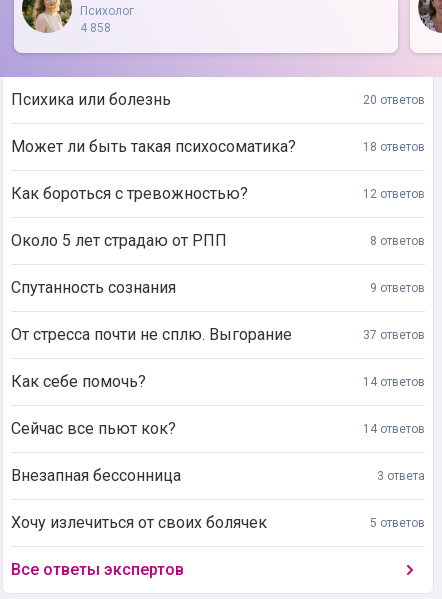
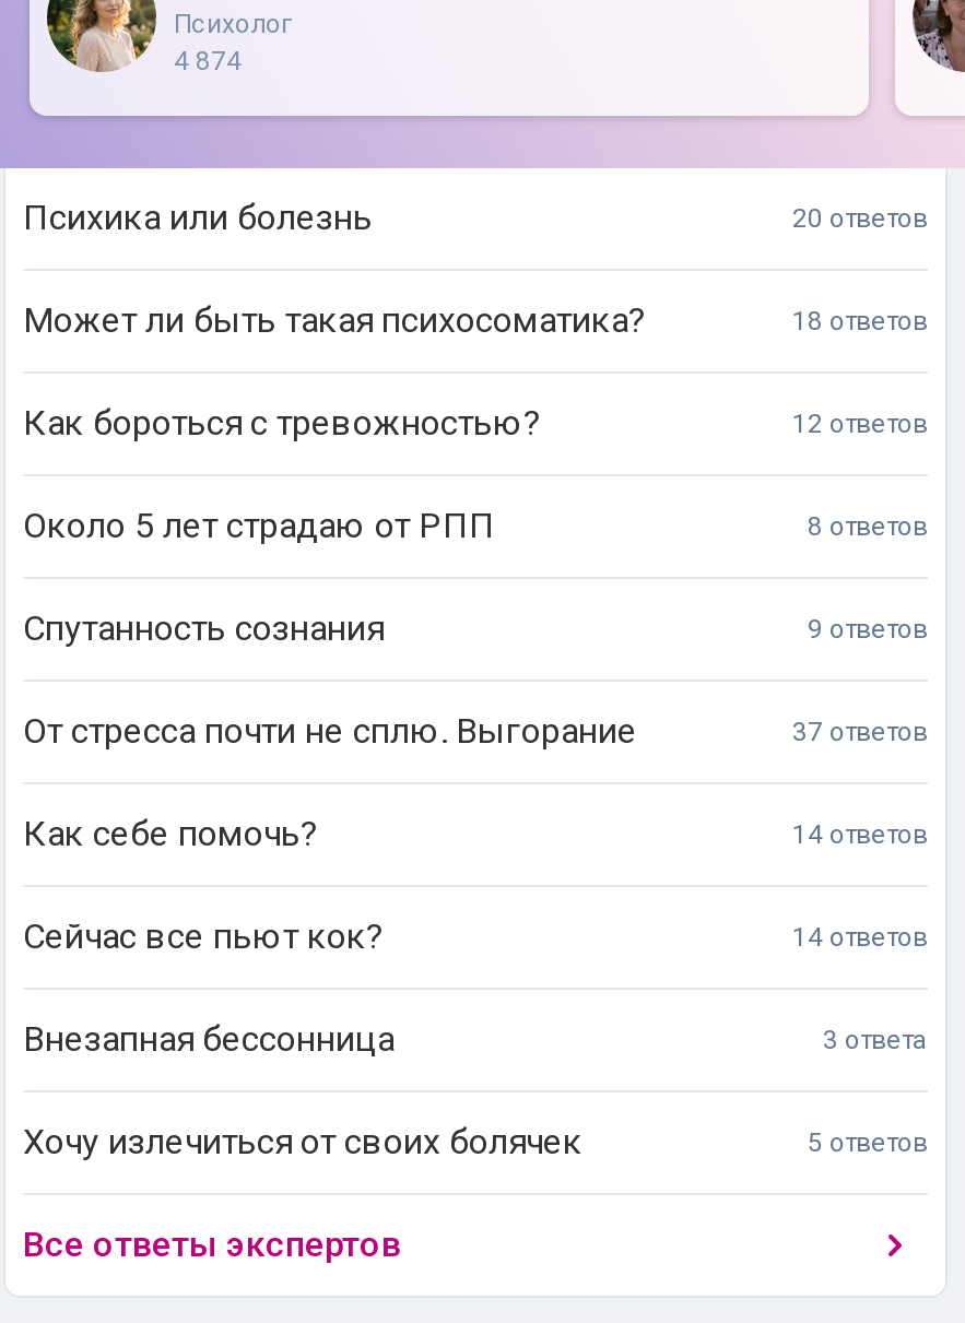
[80,20,111,34] 4 858 -> [174,45,242,75] 4 874

